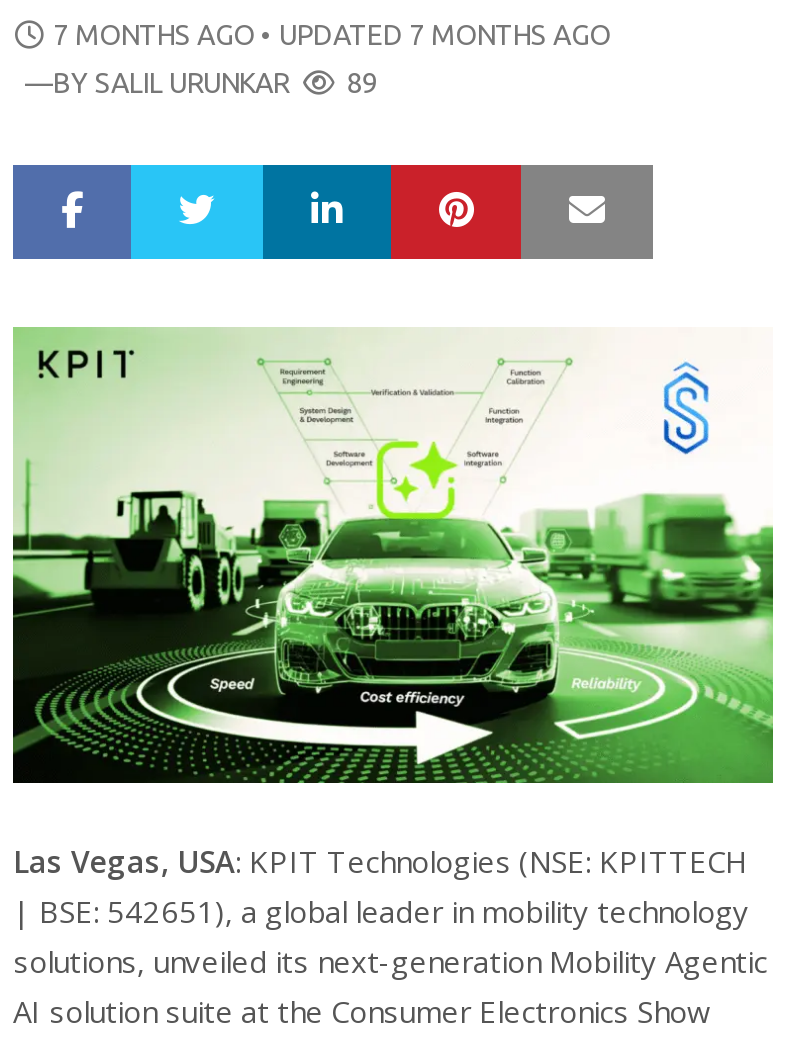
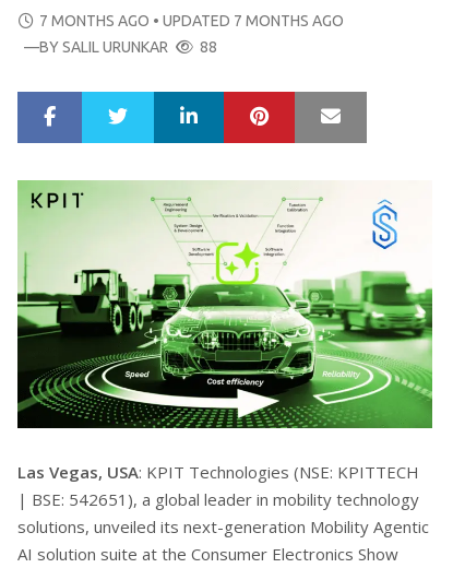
[346,67,378,99] 89 -> [199,38,217,56] 88

